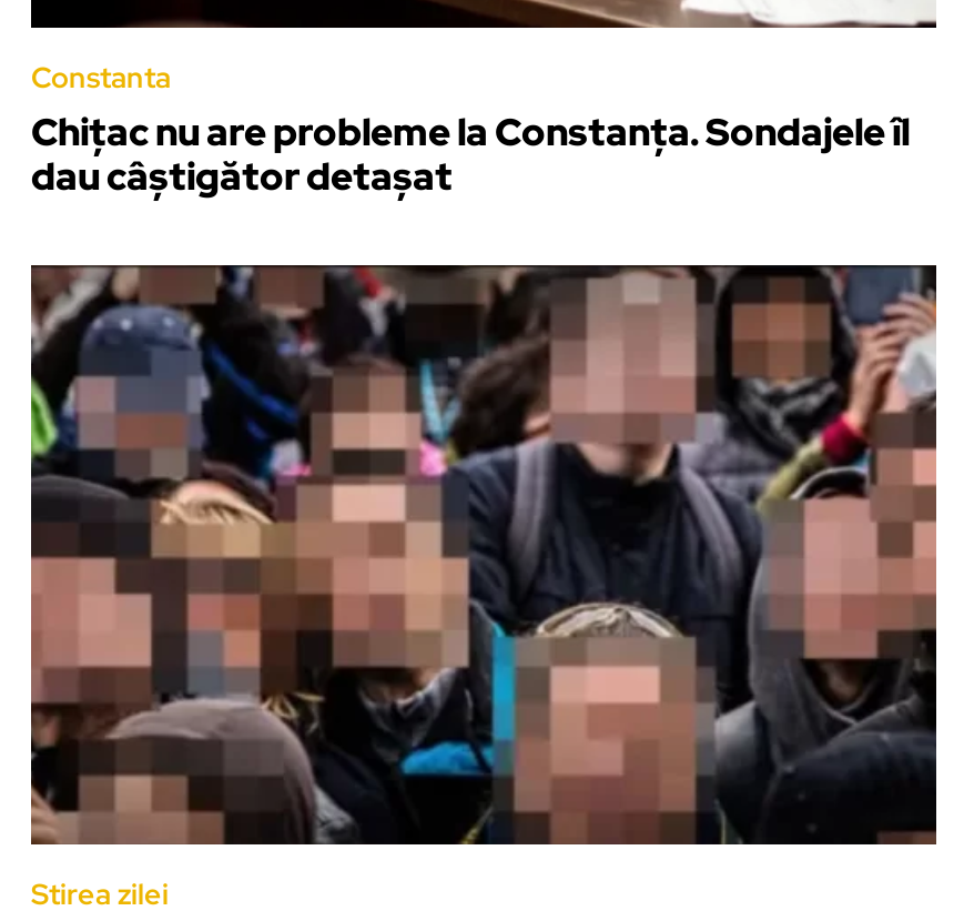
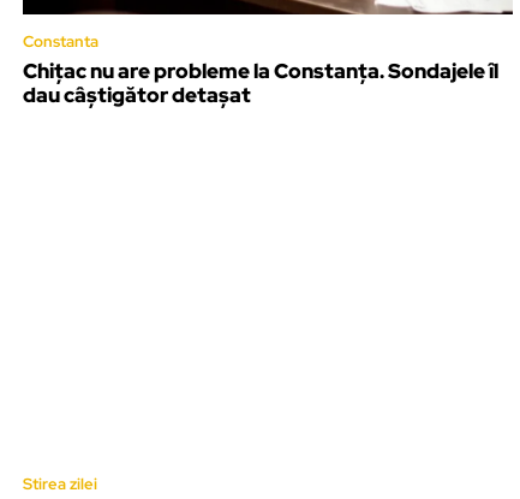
[29,262,938,848] [image] -> none

